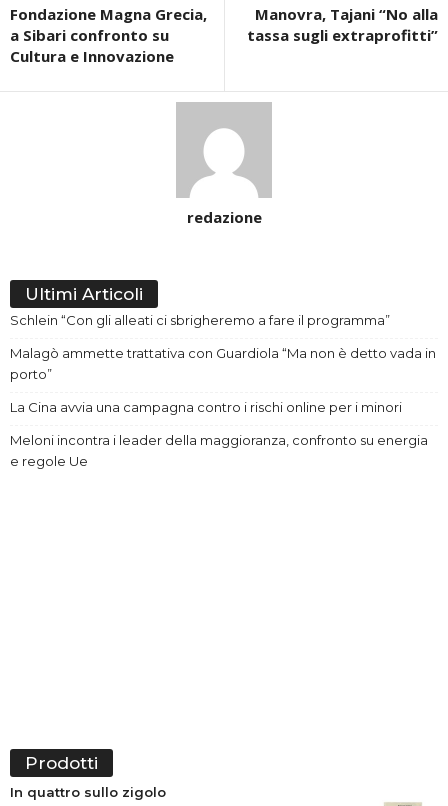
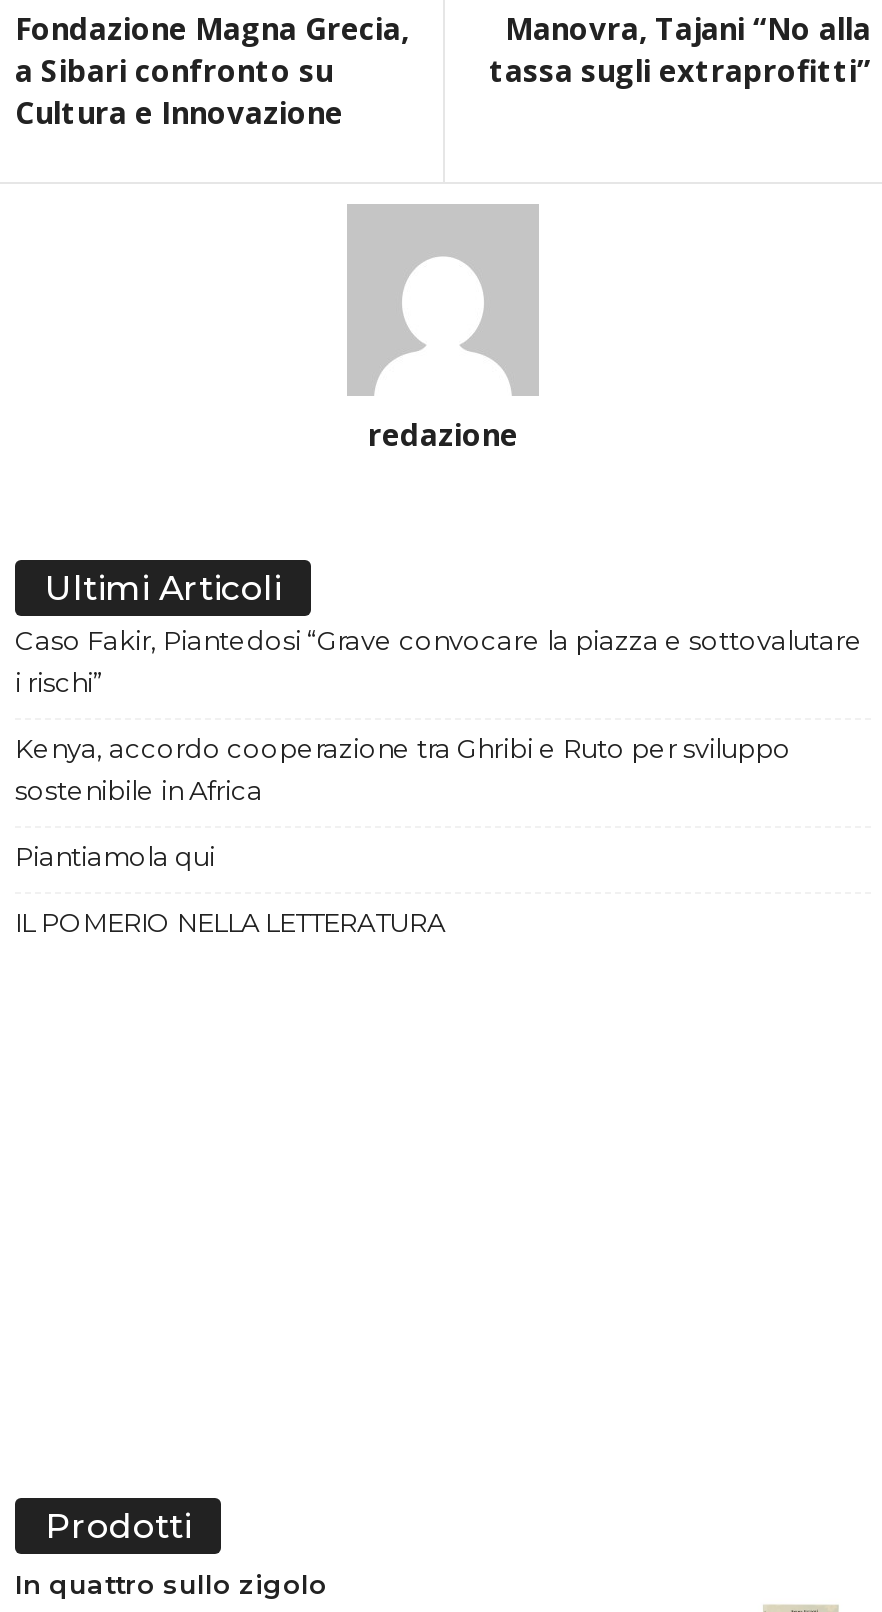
[10,312,390,328] Schlein “Con gli alleati ci sbrigheremo a fare il programma” -> [15,624,863,698] Caso Fakir, Piantedosi “Grave convocare la piazza e sottovalutare | i rischi”
[10,345,436,382] Malagò ammette trattativa con Guardiola “Ma non è detto vada in | porto” -> [15,732,791,806] Kenya, accordo cooperazione tra Ghribi e Ruto per sviluppo | sostenibile in Africa
[10,399,402,415] La Cina avvia una campagna contro i rischi online per i minori -> [15,840,215,872] Piantiamola qui
[10,432,428,469] Meloni incontra i leader della maggioranza, confronto su energia | e regole Ue -> [15,906,445,938] IL POMERIO NELLA LETTERATURA

